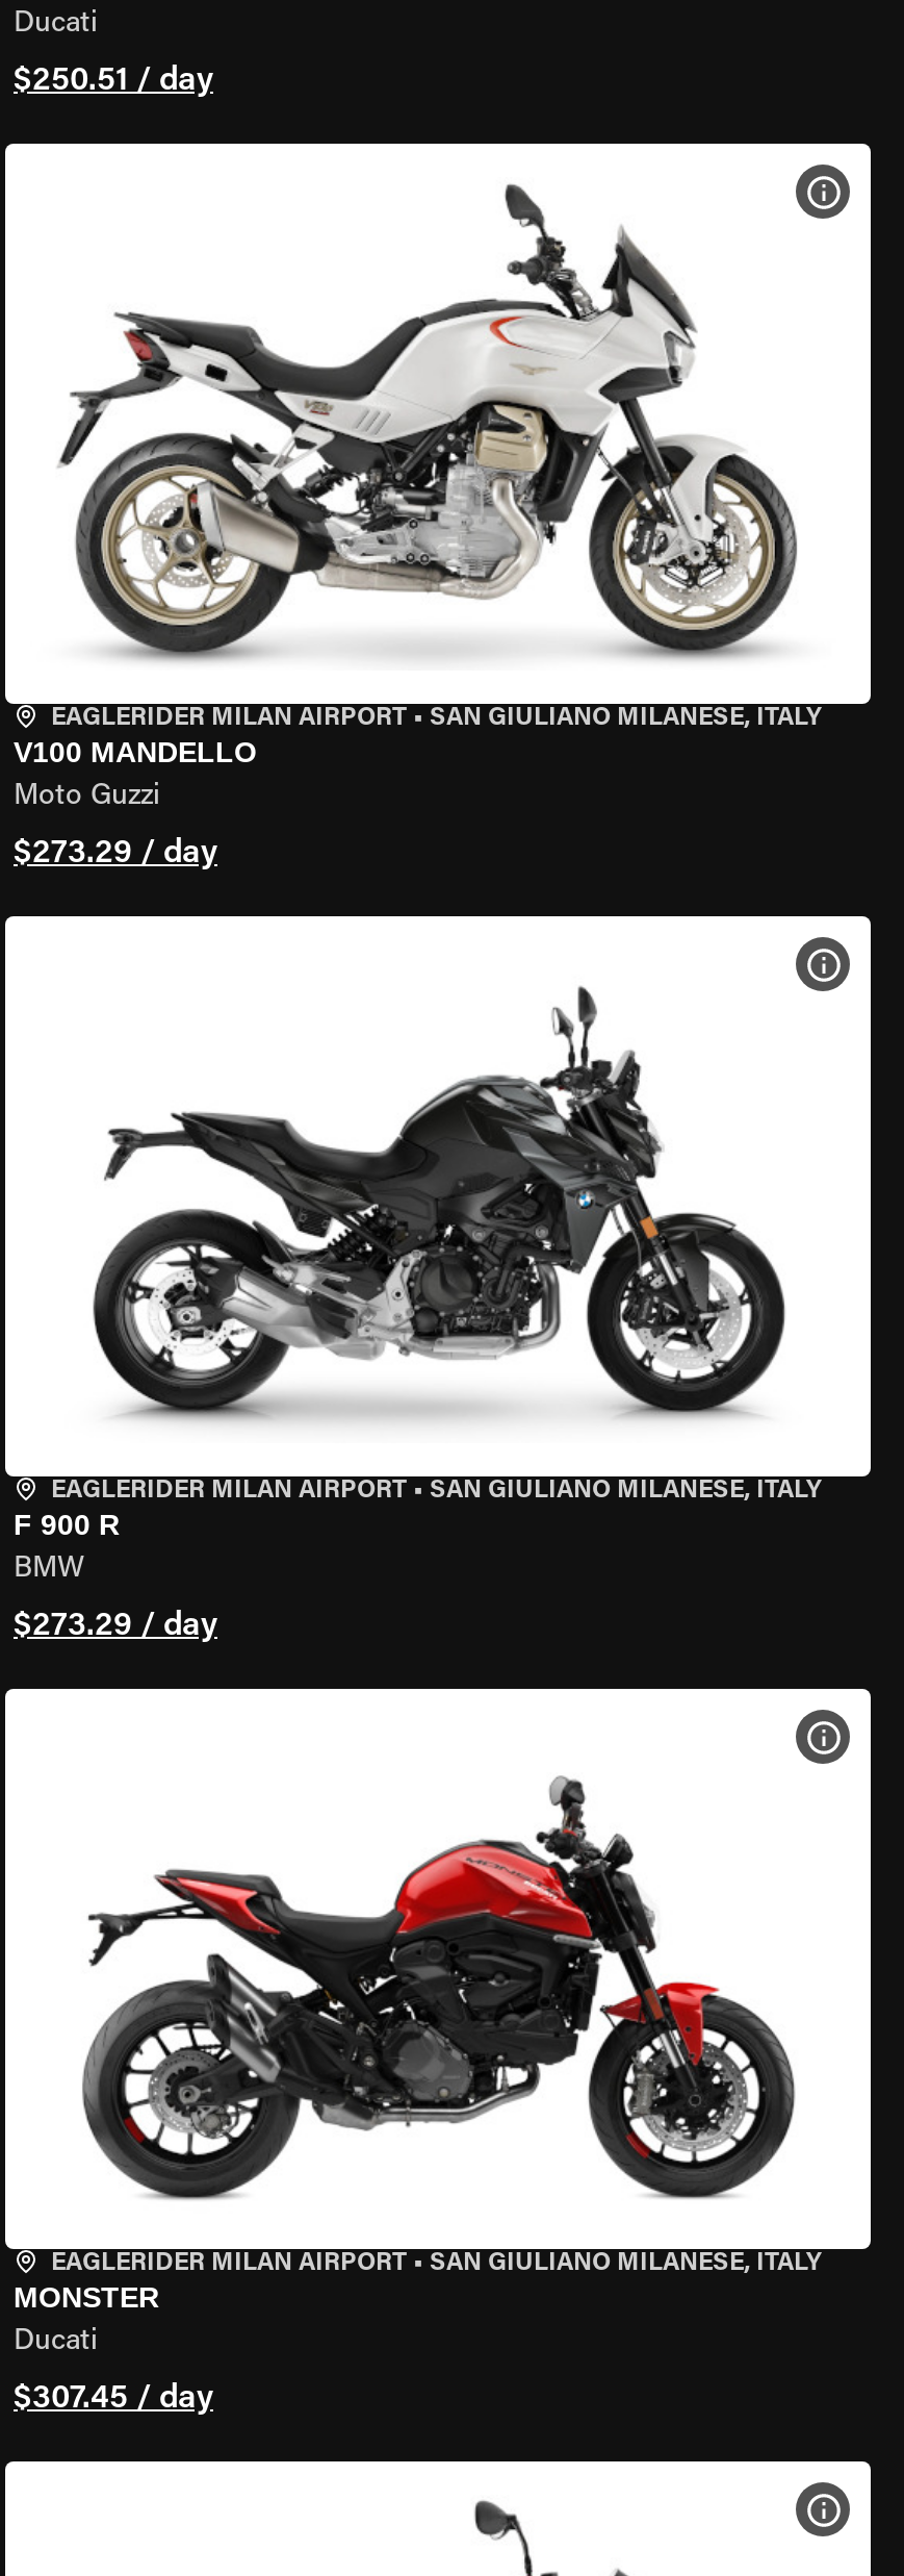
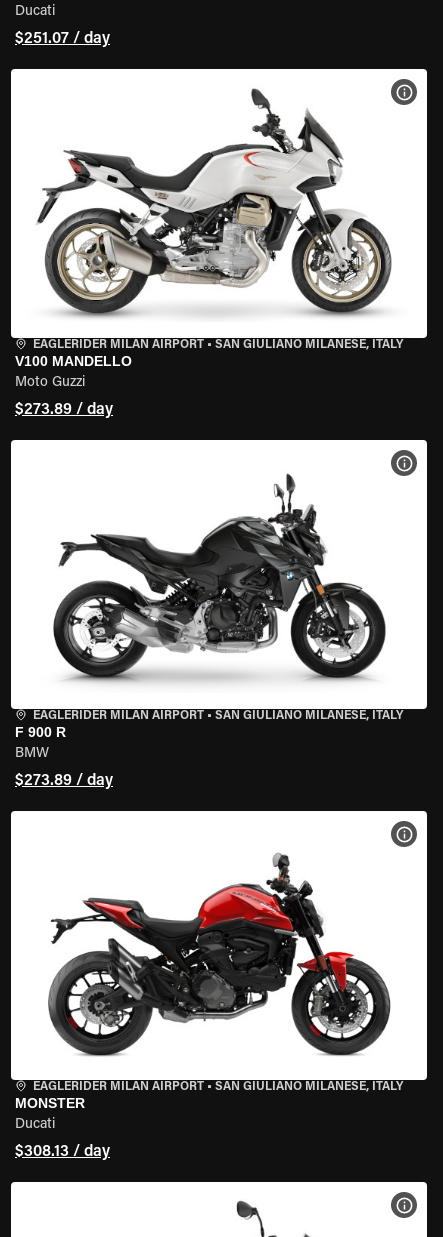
[14,65,213,98] $250.51 / day -> [15,31,110,47] $251.07 / day
[14,837,217,870] $273.29 / day -> [15,402,113,418] $273.89 / day
[14,1610,217,1643] $273.29 / day -> [15,773,113,789] $273.89 / day
[14,2382,213,2416] $307.45 / day -> [15,1144,110,1160] $308.13 / day

